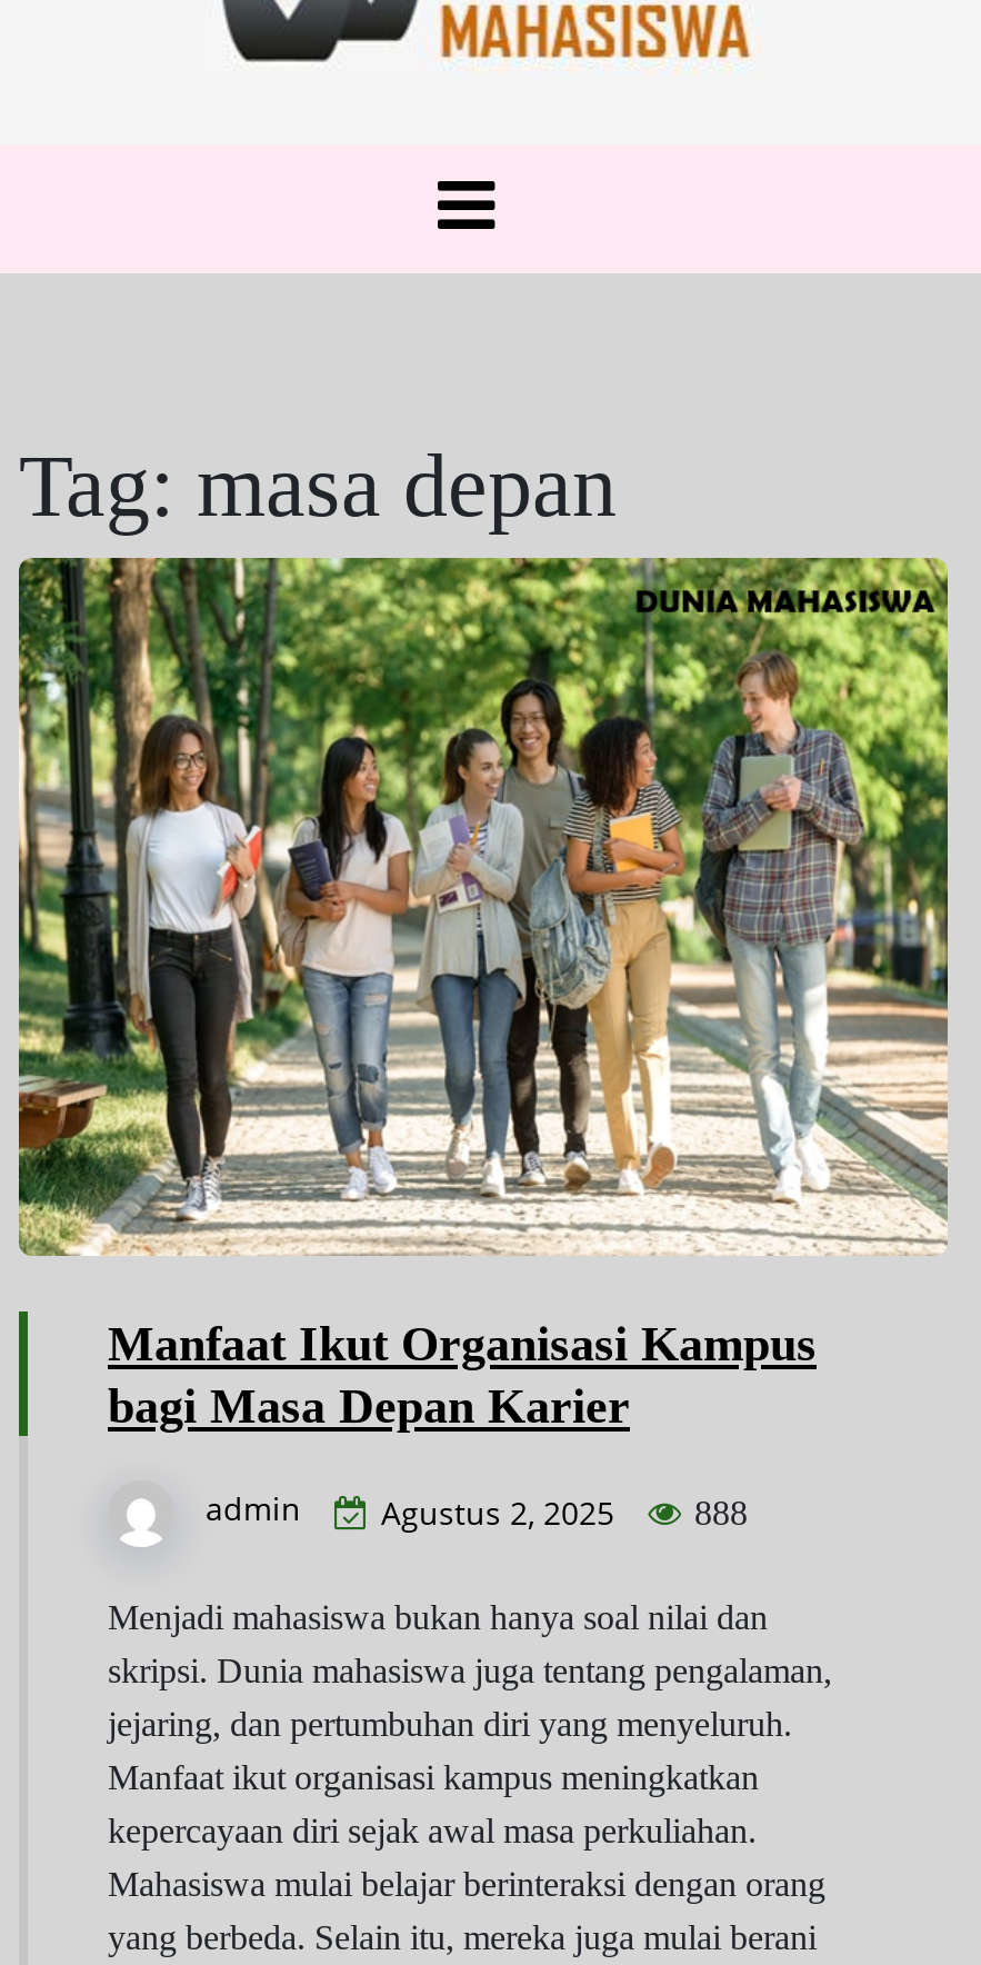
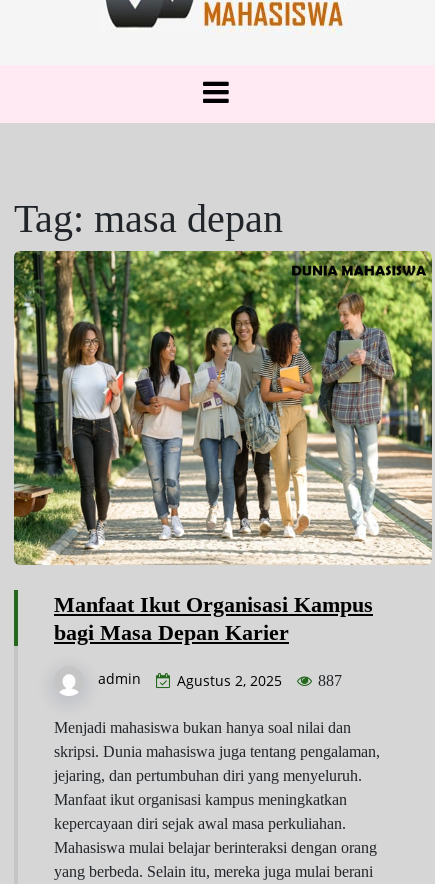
[206,1488,748,1533] admin Agustus 2, 2025 888 -> [98,669,342,689] admin Agustus 2, 2025 887

